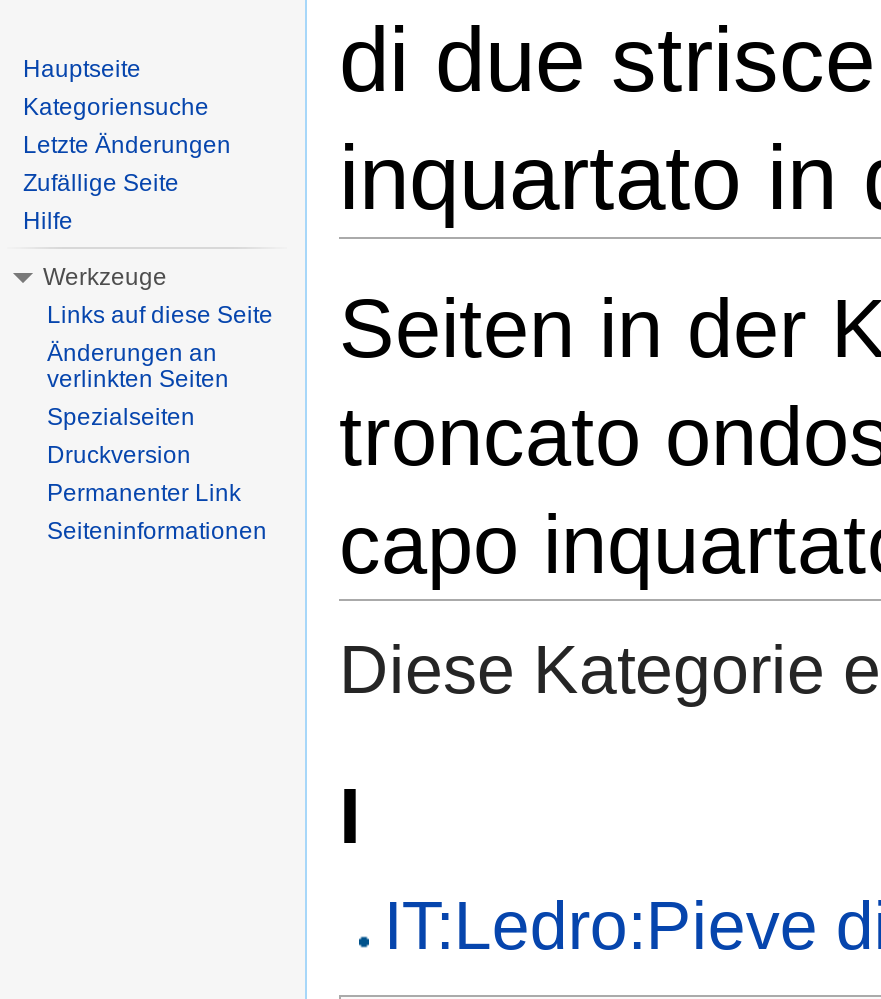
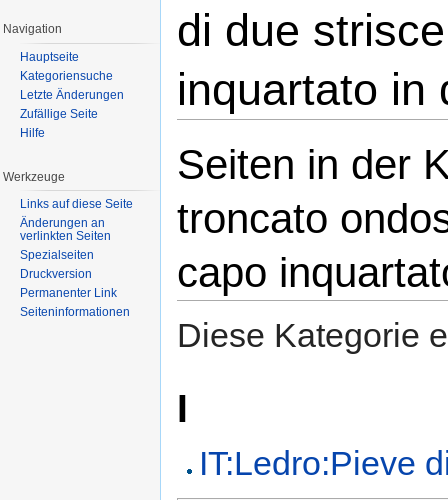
moved [23,55,231,235] -> [20,50,124,140]: Hauptseite | Kategoriensuche | Letzte Änderungen | Zufällige Seite | Hilfe
none -> [3,22,62,36] Navigation
moved [43,263,167,291] -> [3,170,65,184]: Werkzeuge
moved [47,301,273,545] -> [20,197,133,319]: Links auf diese Seite | Änderungen an | verlinkten Seiten | Spezialseiten | Druckversion | Permanenter Link | Seiteninformationen

